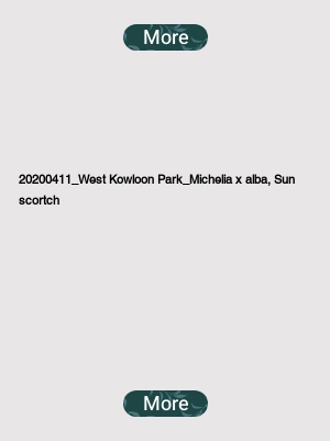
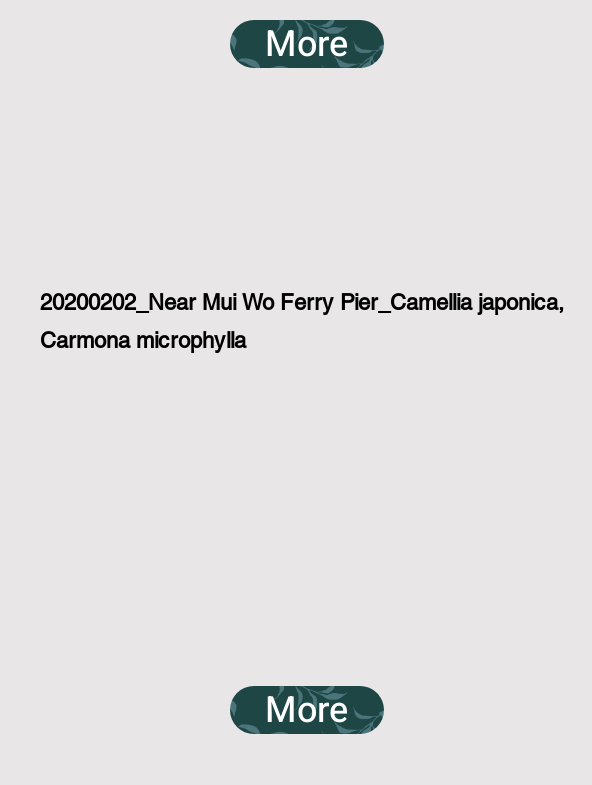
[19,172,295,208] 20200411_West Kowloon Park_Michelia x alba, Sun | scortch -> [40,288,564,354] 20200202_Near Mui Wo Ferry Pier_Camellia japonica, | Carmona microphylla

